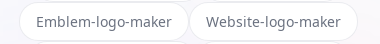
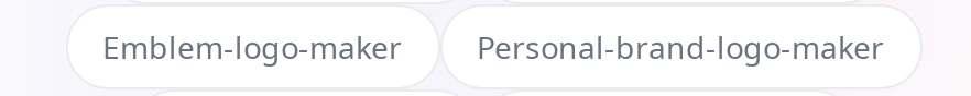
[205,12,340,31] Website-logo-maker -> [477,27,884,68] Personal-brand-logo-maker

